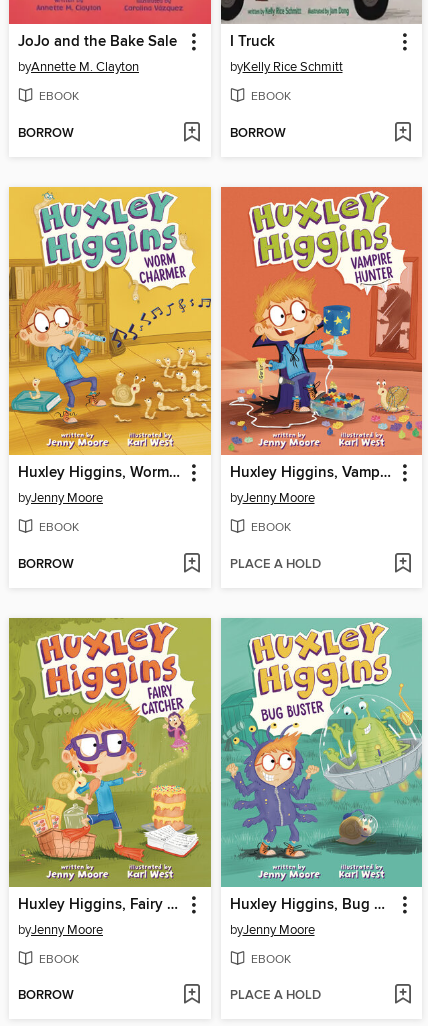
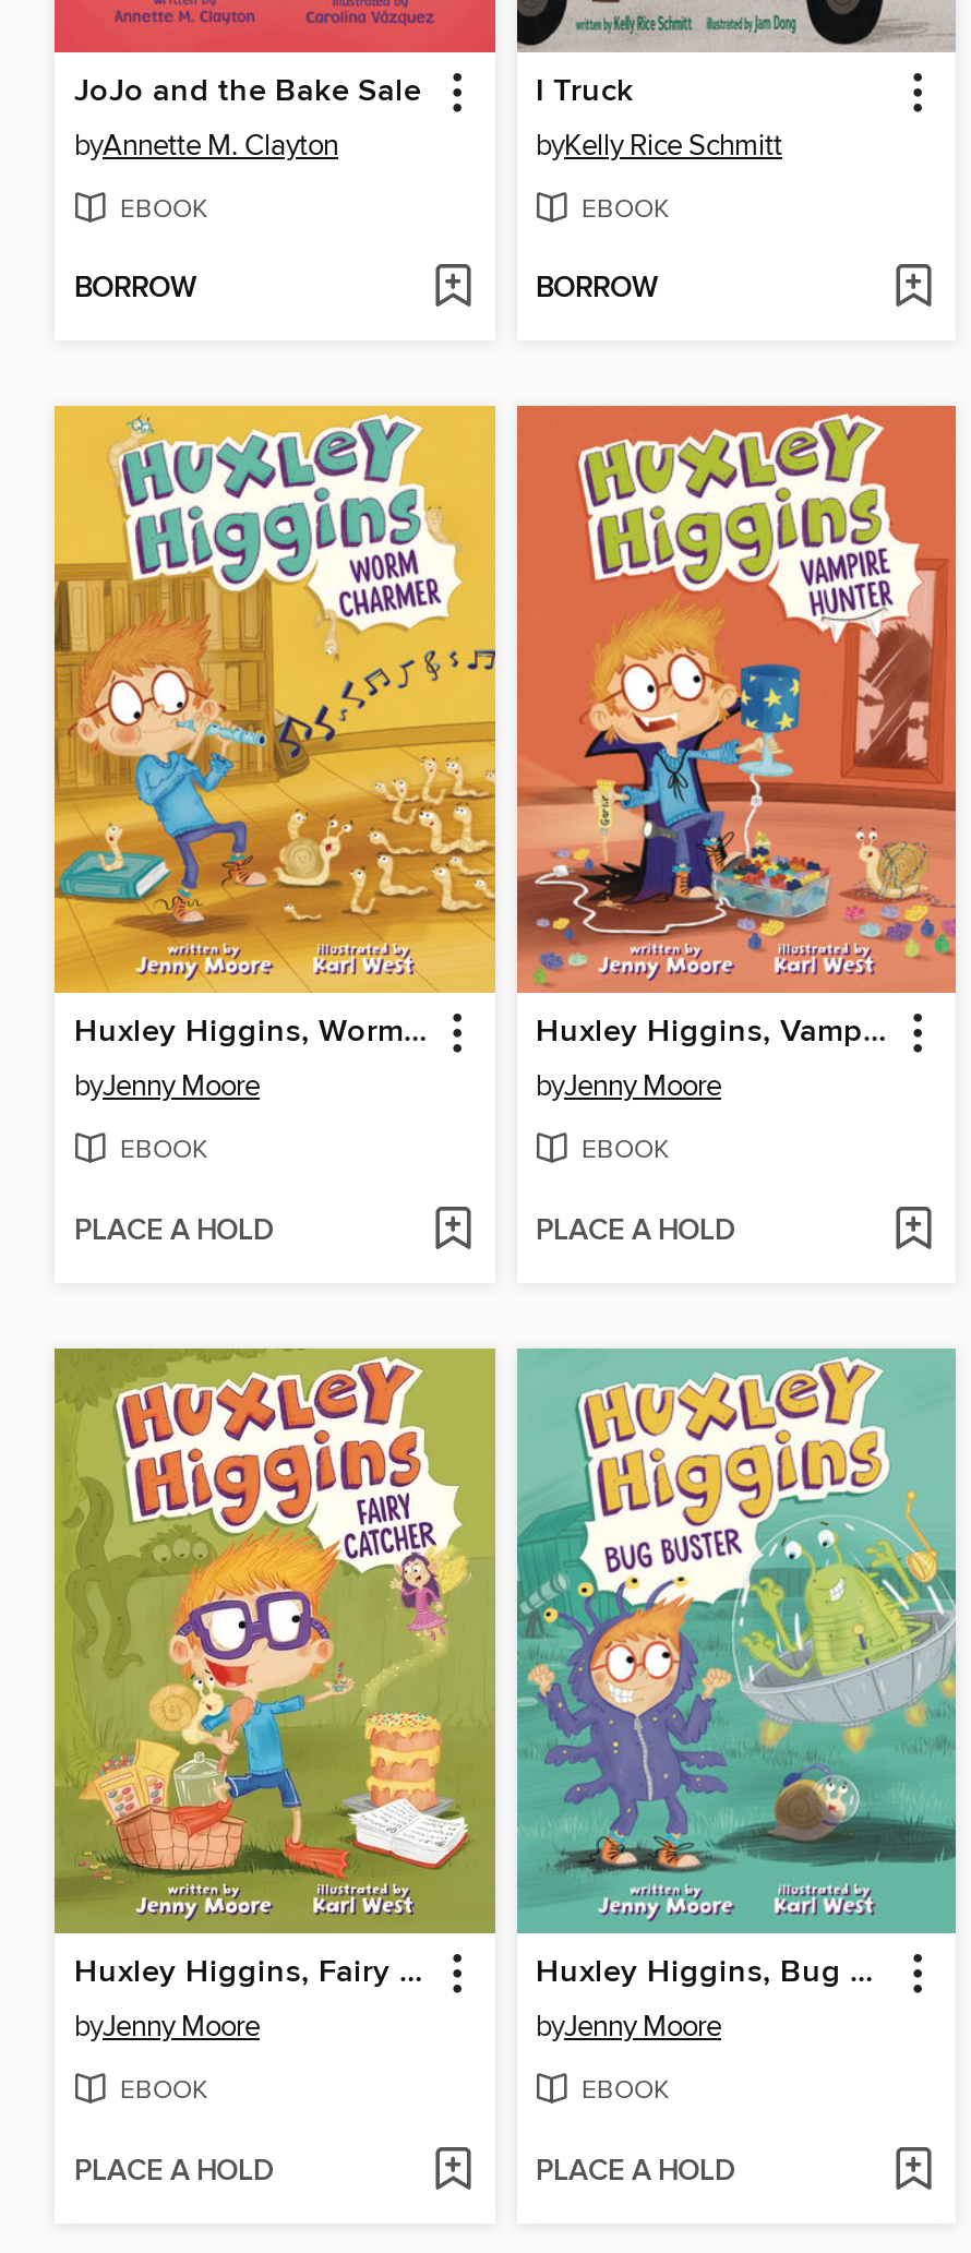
[18,556,74,573] BORROW -> [74,1213,273,1250] PLACE A HOLD
[18,987,74,1004] BORROW -> [74,2154,273,2191] PLACE A HOLD

